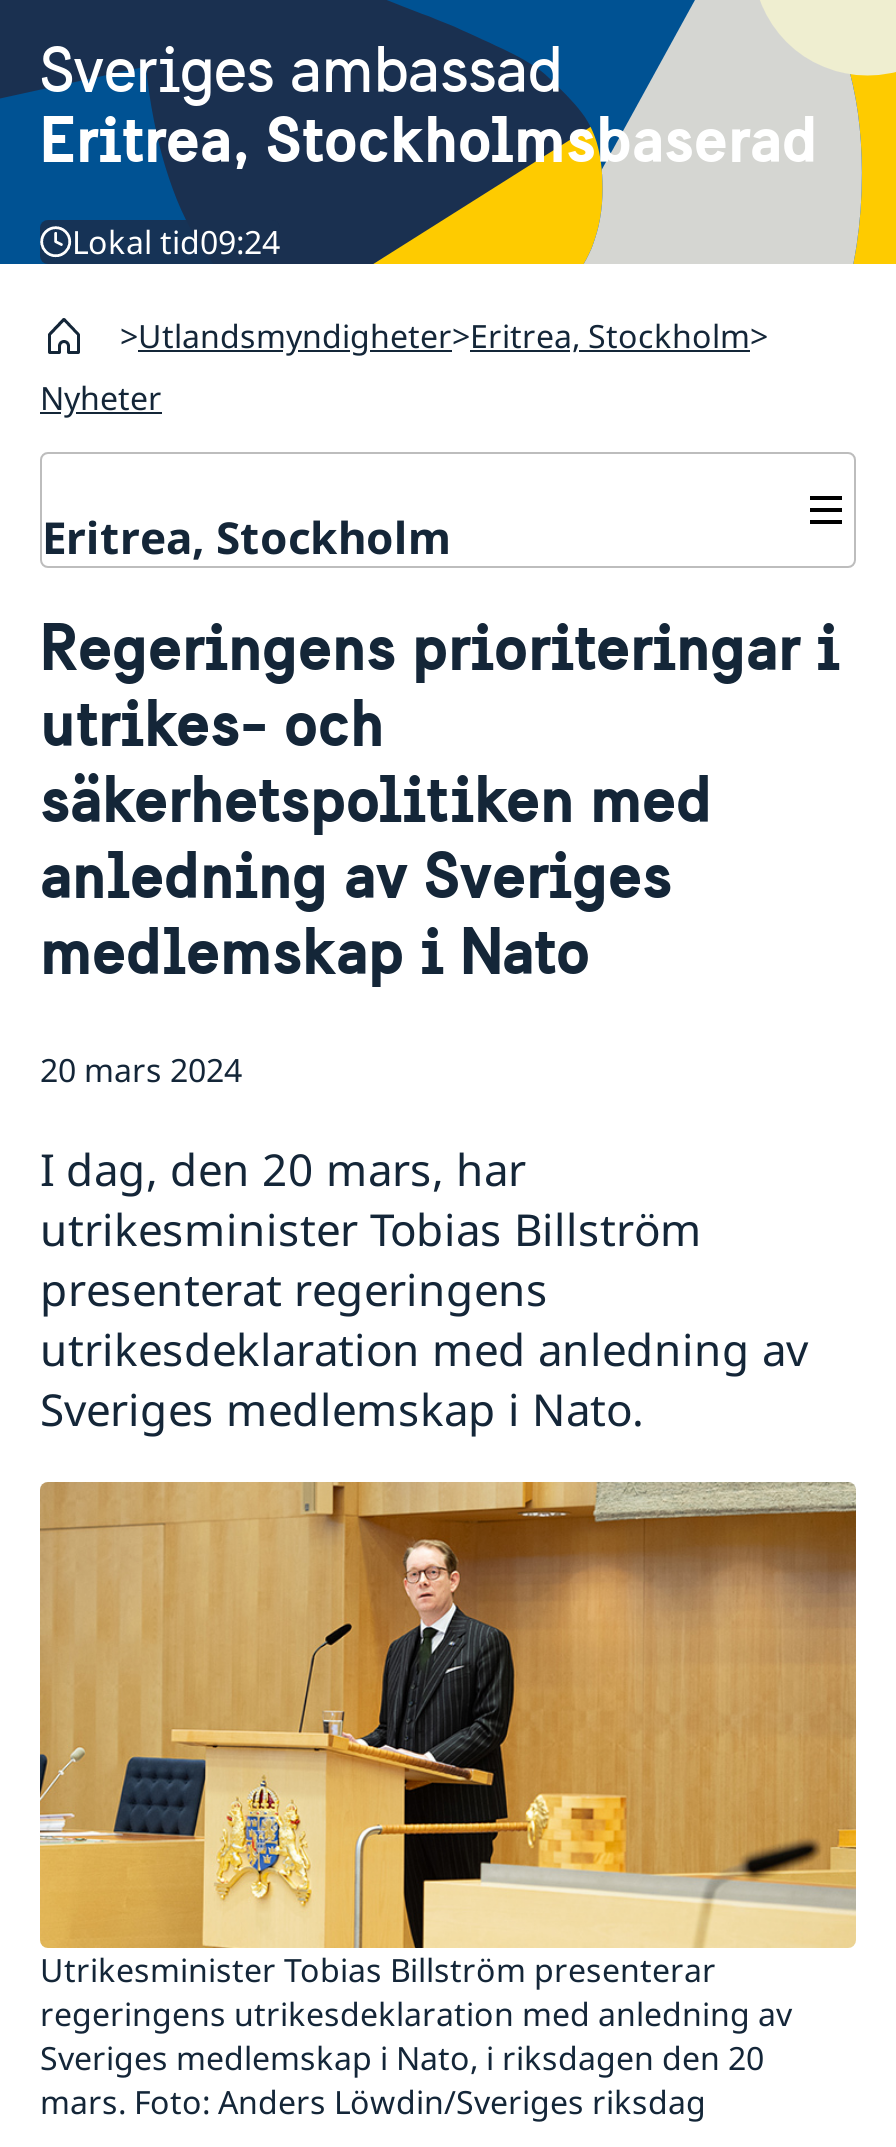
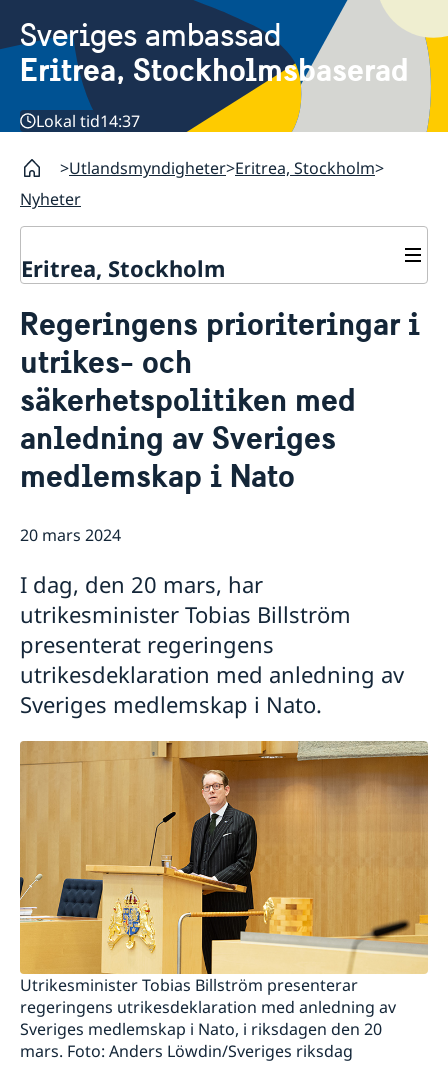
[72,221,280,265] Lokal tid09:24 -> [36,110,140,132] Lokal tid14:37

